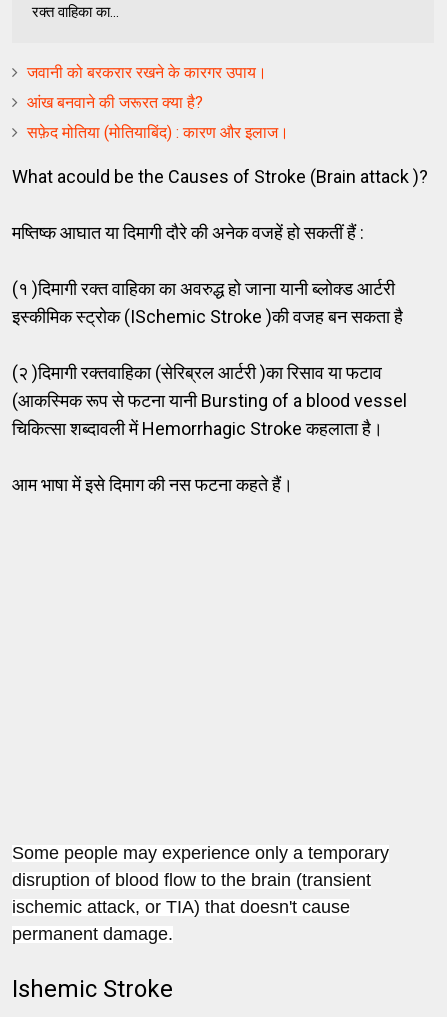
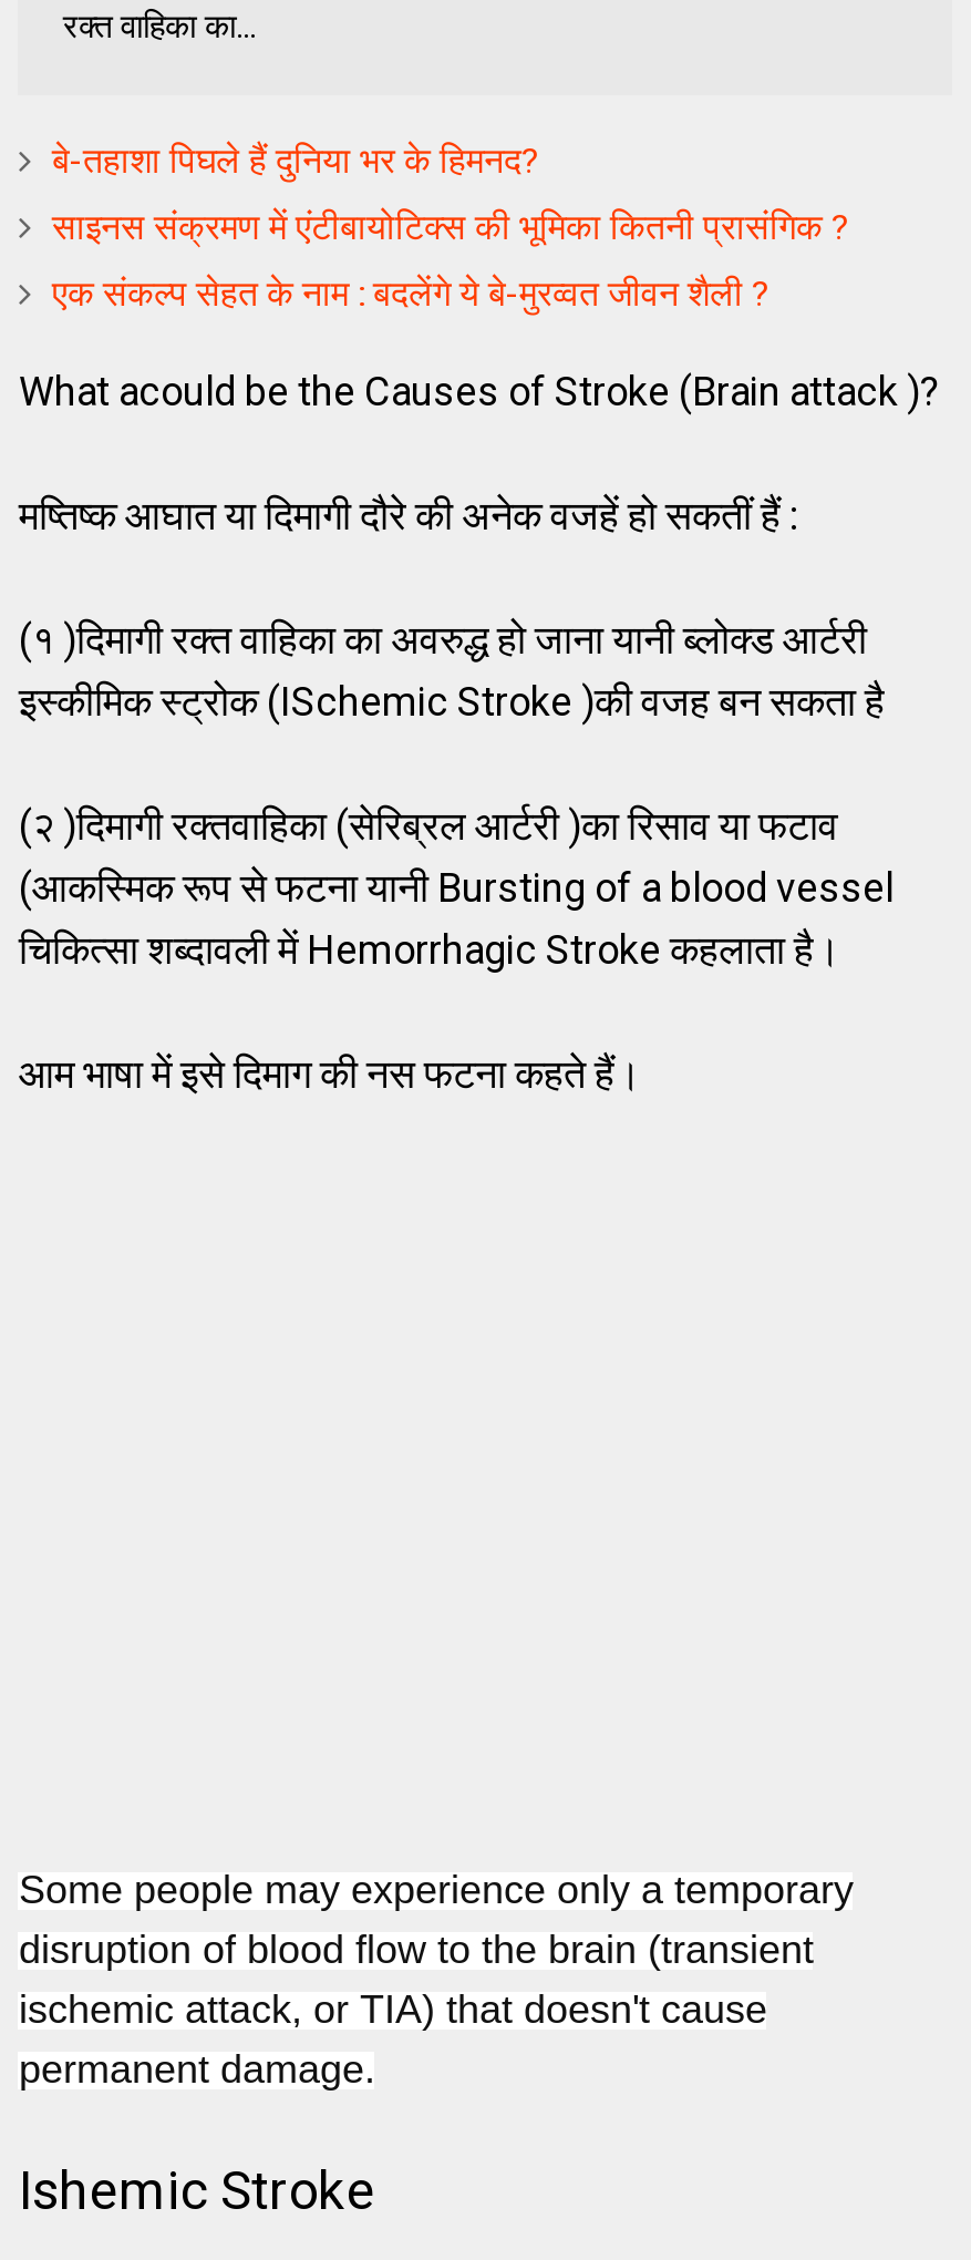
[27,63,267,82] जवानी को बरकरार रखने के कारगर उपाय। -> [52,140,539,182] बे-तहाशा पिघले हैं दुनिया भर के हिमनद?
[27,93,203,112] आंख बनवाने की जरूरत क्‍या है? -> [52,206,849,248] साइनस संक्रमण में एंटीबायोटिक्स की भूमिका कितनी प्रासंगिक ?
[27,123,289,142] सफ़ेद मोतिया (मोतियाबिंद) : कारण और इलाज। -> [52,273,769,315] एक संकल्प सेहत के नाम : बदलेंगे ये बे-मुरव्वत जीवन शैली ?

